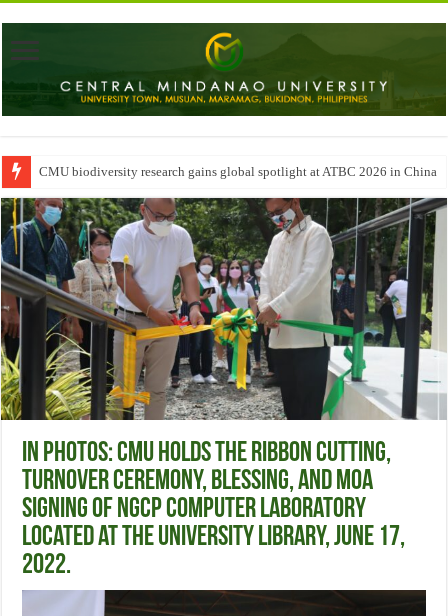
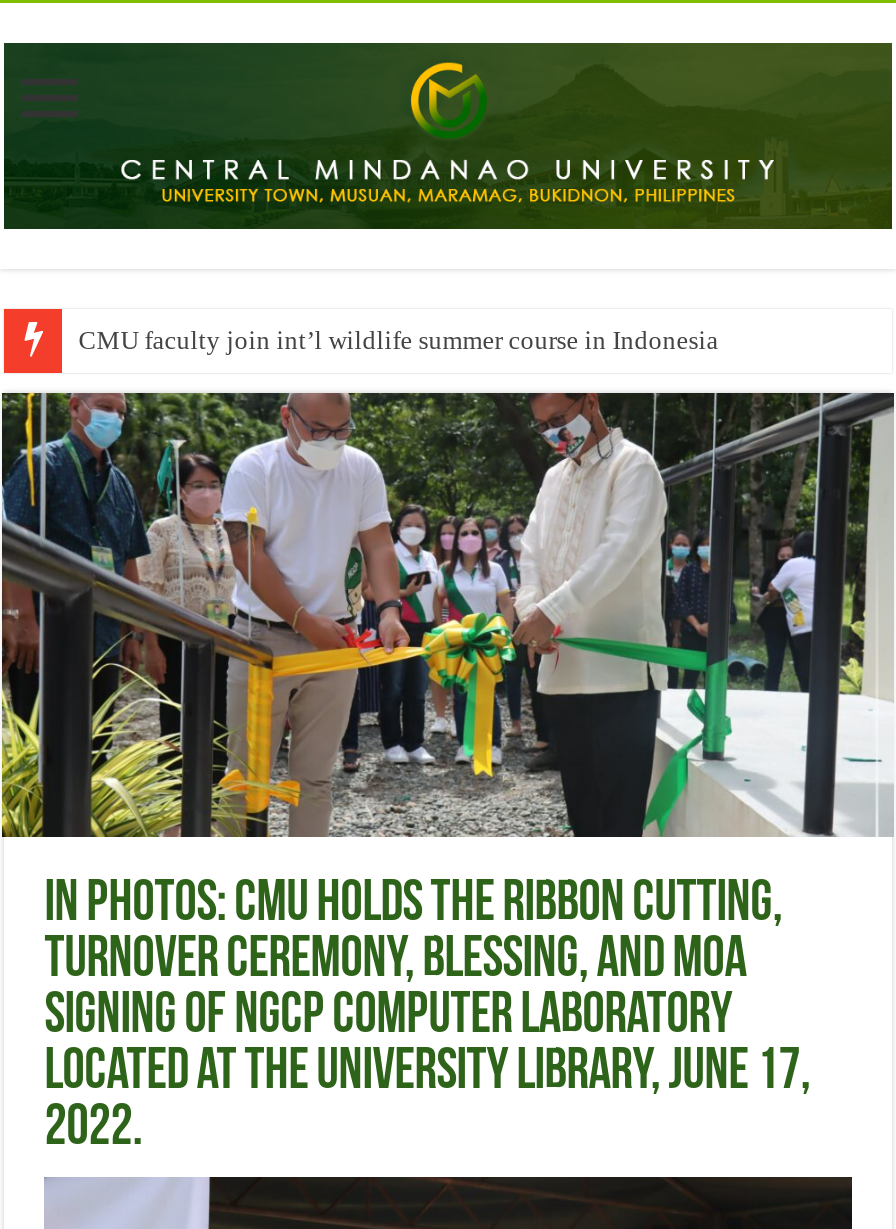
[39,163,437,178] CMU biodiversity research gains global spotlight at ATBC 2026 in China -> [78,324,718,354] CMU faculty join int’l wildlife summer course in Indonesia

